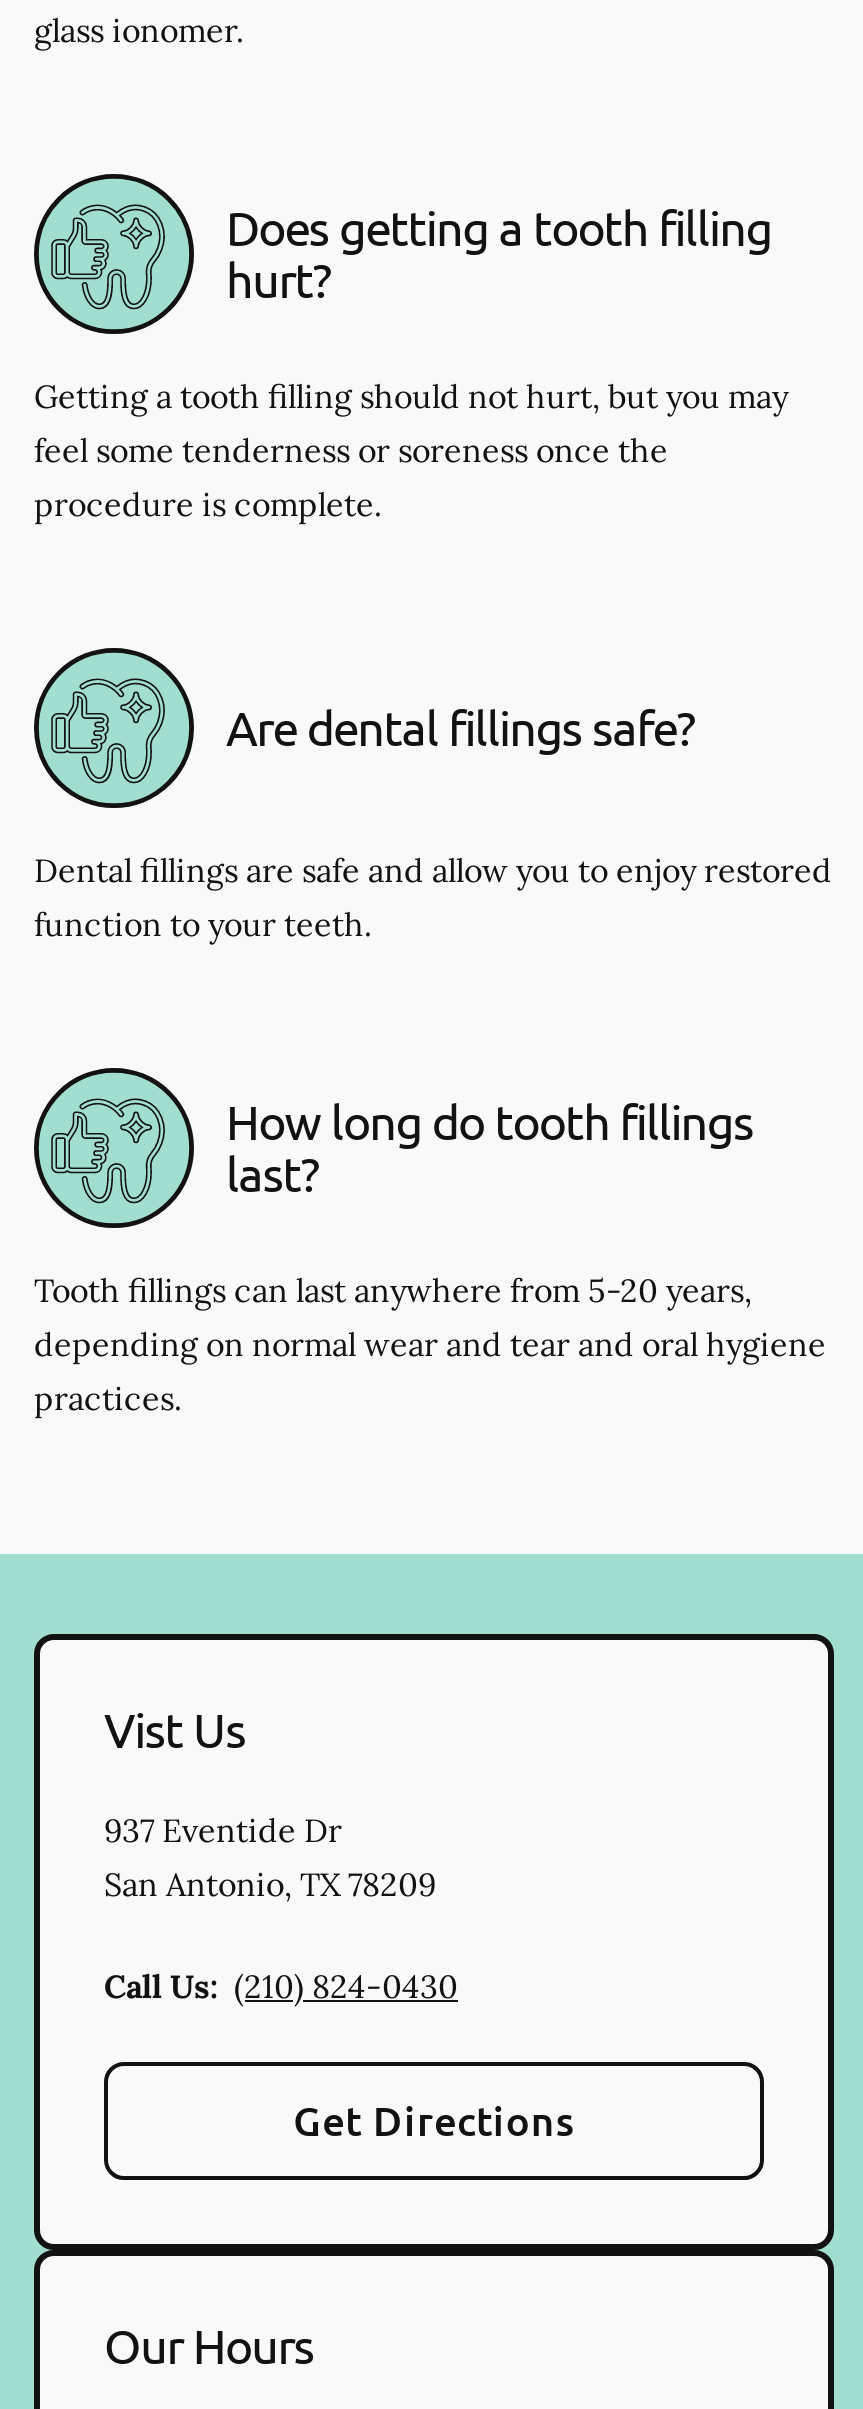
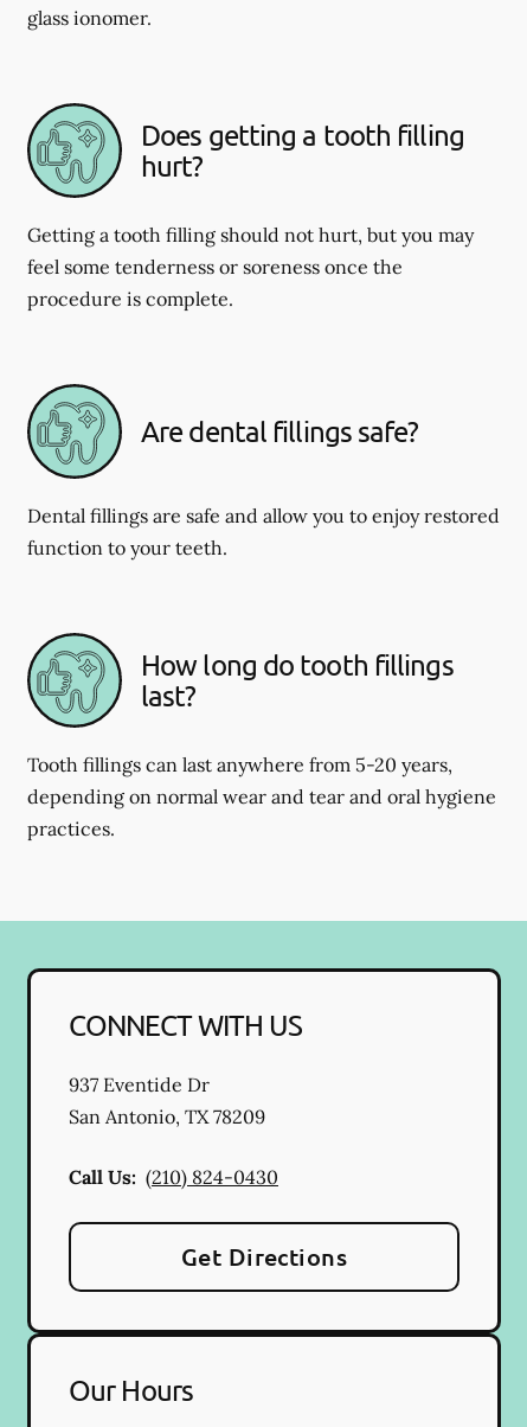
[104,1700,245,1758] Vist Us -> [69,1007,303,1042] CONNECT WITH US

